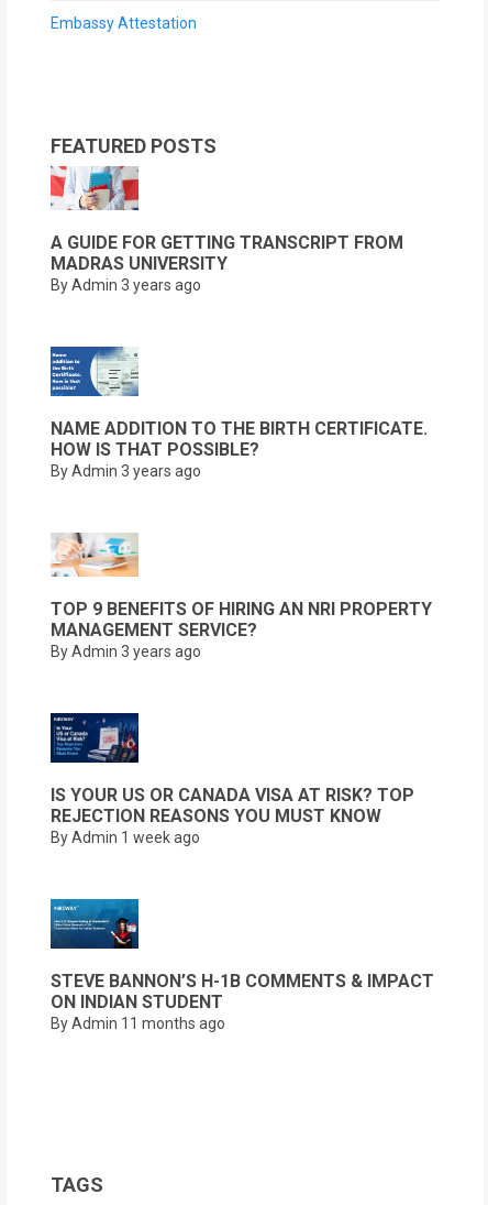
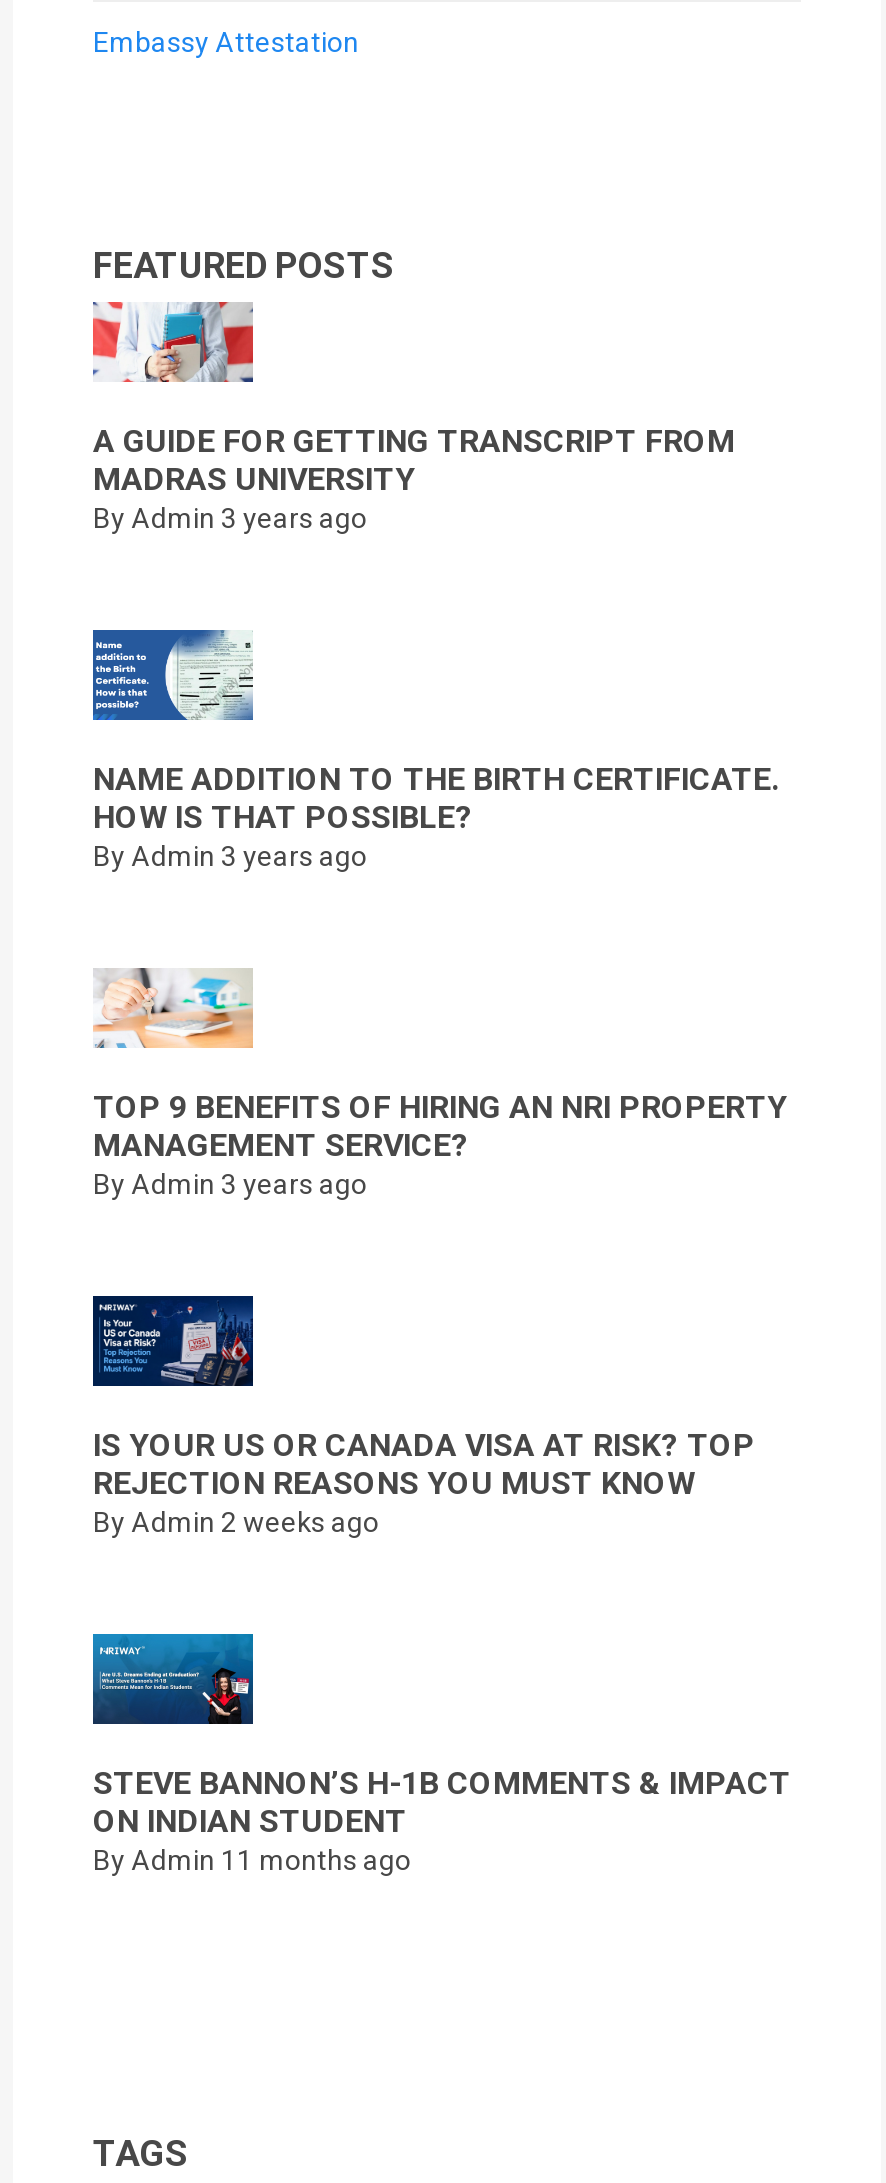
[51,829,200,846] By Admin 1 week ago -> [93,1506,379,1538] By Admin 2 weeks ago

